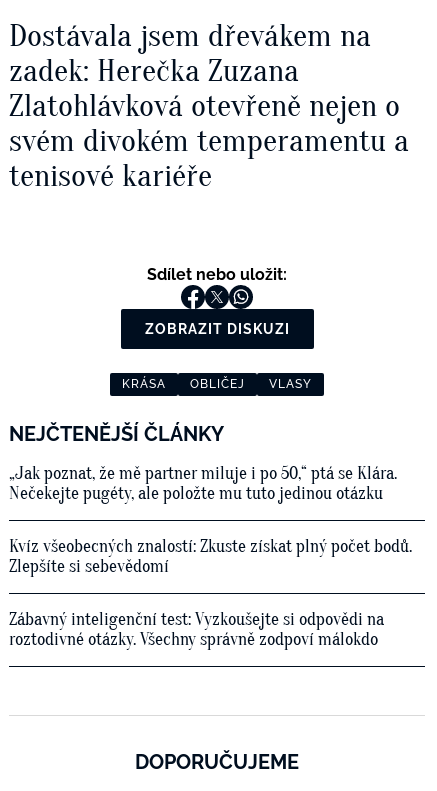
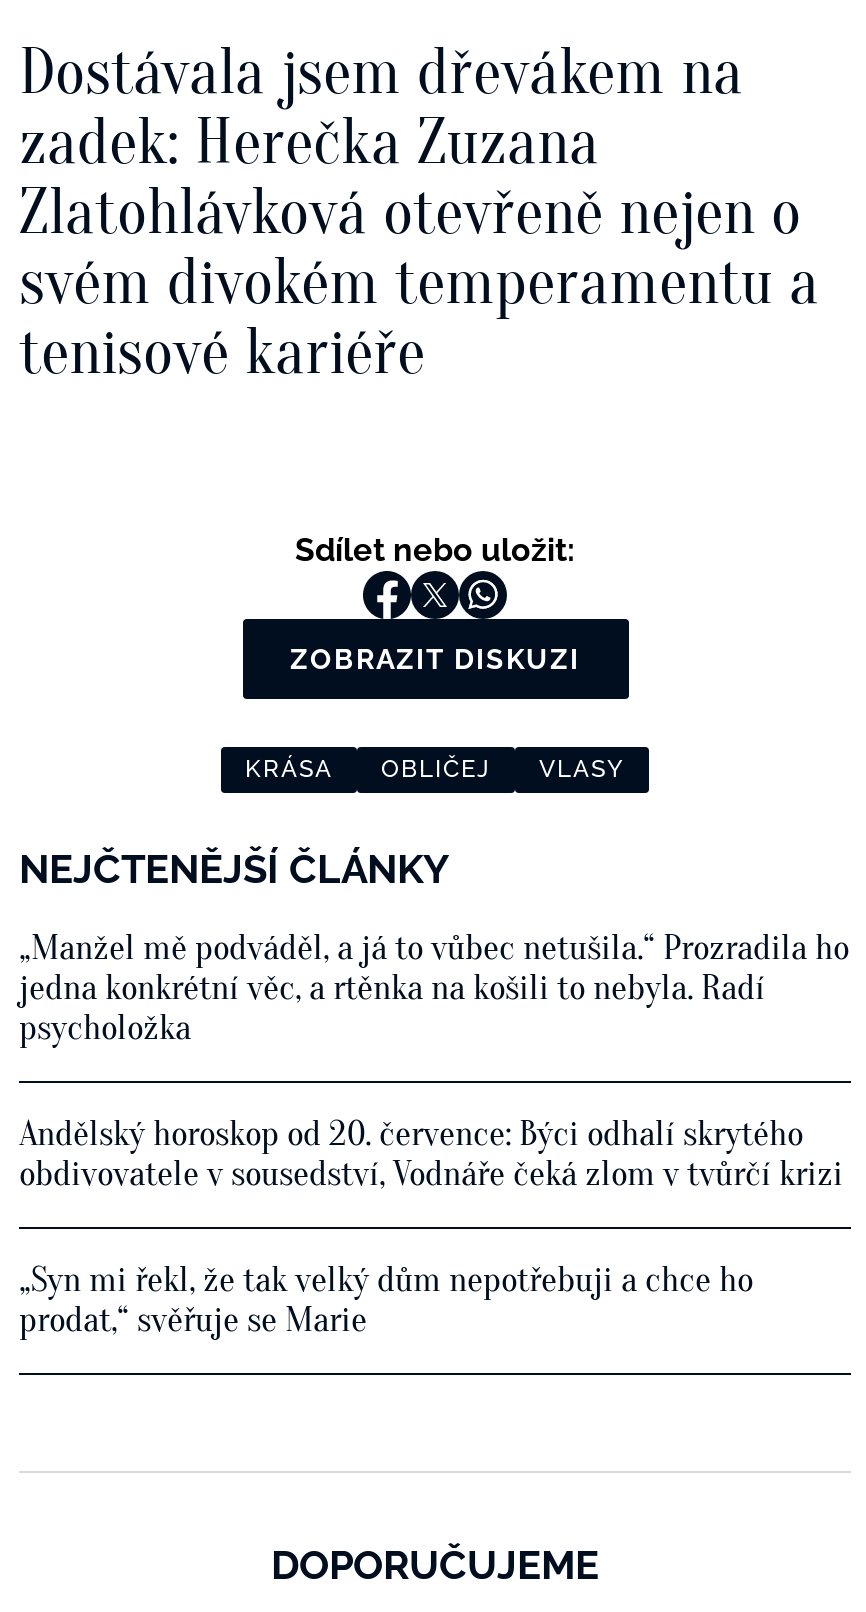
[9,463,397,504] „Jak poznat, že mě partner miluje i po 50,“ ptá se Klára. | Nečekejte pugéty, ale položte mu tuto jedinou otázku -> [19,928,849,1050] „Manžel mě podváděl, a já to vůbec netušila.“ Prozradila ho | jedna konkrétní věc, a rtěnka na košili to nebyla. Radí | psycholožka
[9,536,412,577] Kvíz všeobecných znalostí: Zkuste získat plný počet bodů. | Zlepšíte si sebevědomí -> [19,1114,843,1196] Andělský horoskop od 20. července: Býci odhalí skrytého | obdivovatele v sousedství, Vodnáře čeká zlom v tvůrčí krizi
[9,609,384,650] Zábavný inteligenční test: Vyzkoušejte si odpovědi na | roztodivné otázky. Všechny správně zodpoví málokdo -> [19,1260,753,1342] „Syn mi řekl, že tak velký dům nepotřebuji a chce ho | prodat,“ svěřuje se Marie

